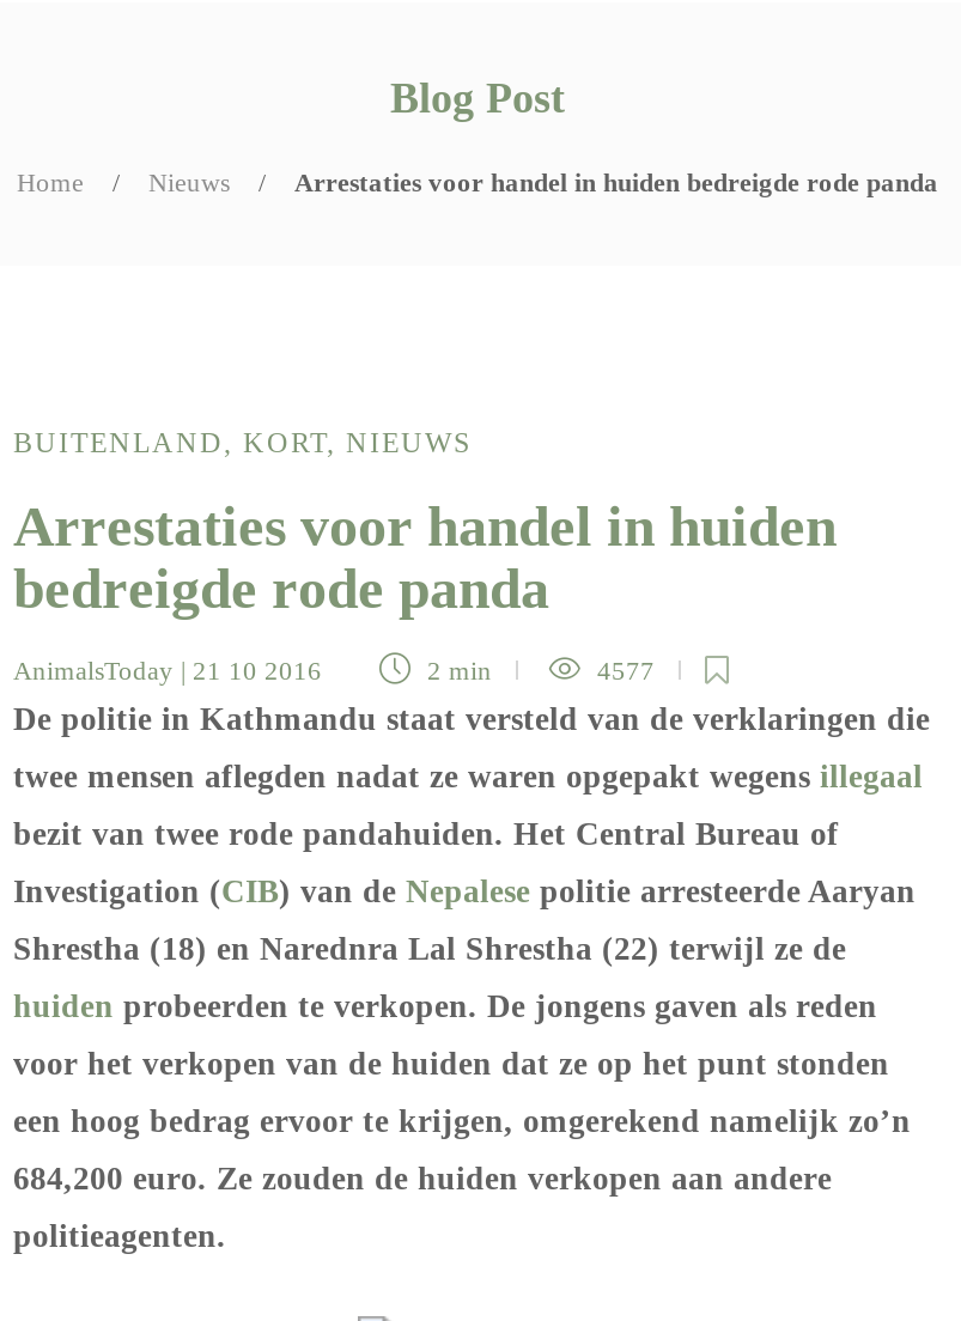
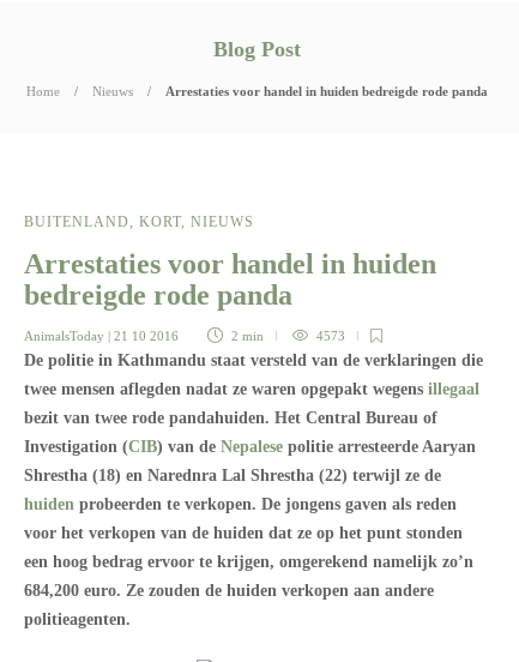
[590,656,655,684] 4577 -> [313,329,345,343] 4573

